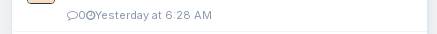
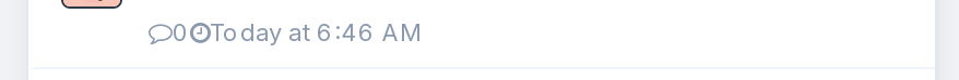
[95,8,212,22] Yesterday at 6:28 AM -> [210,17,422,48] Today at 6:46 AM

